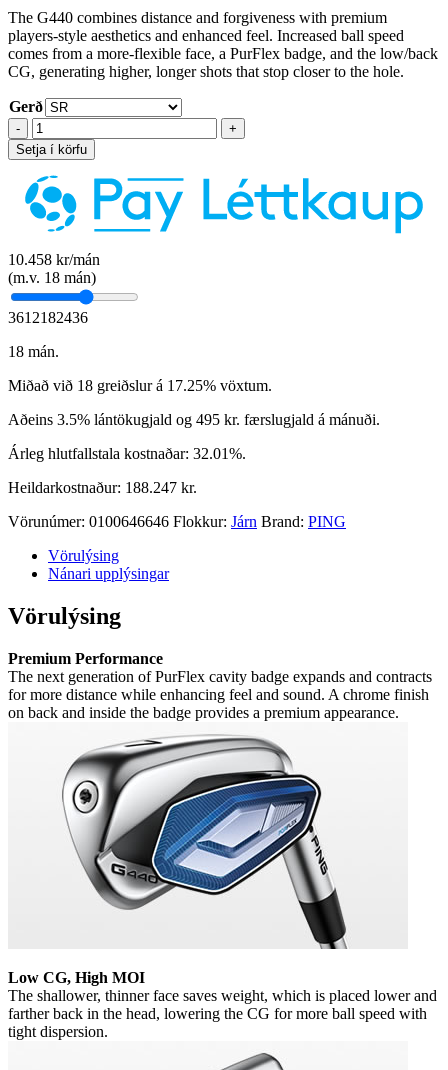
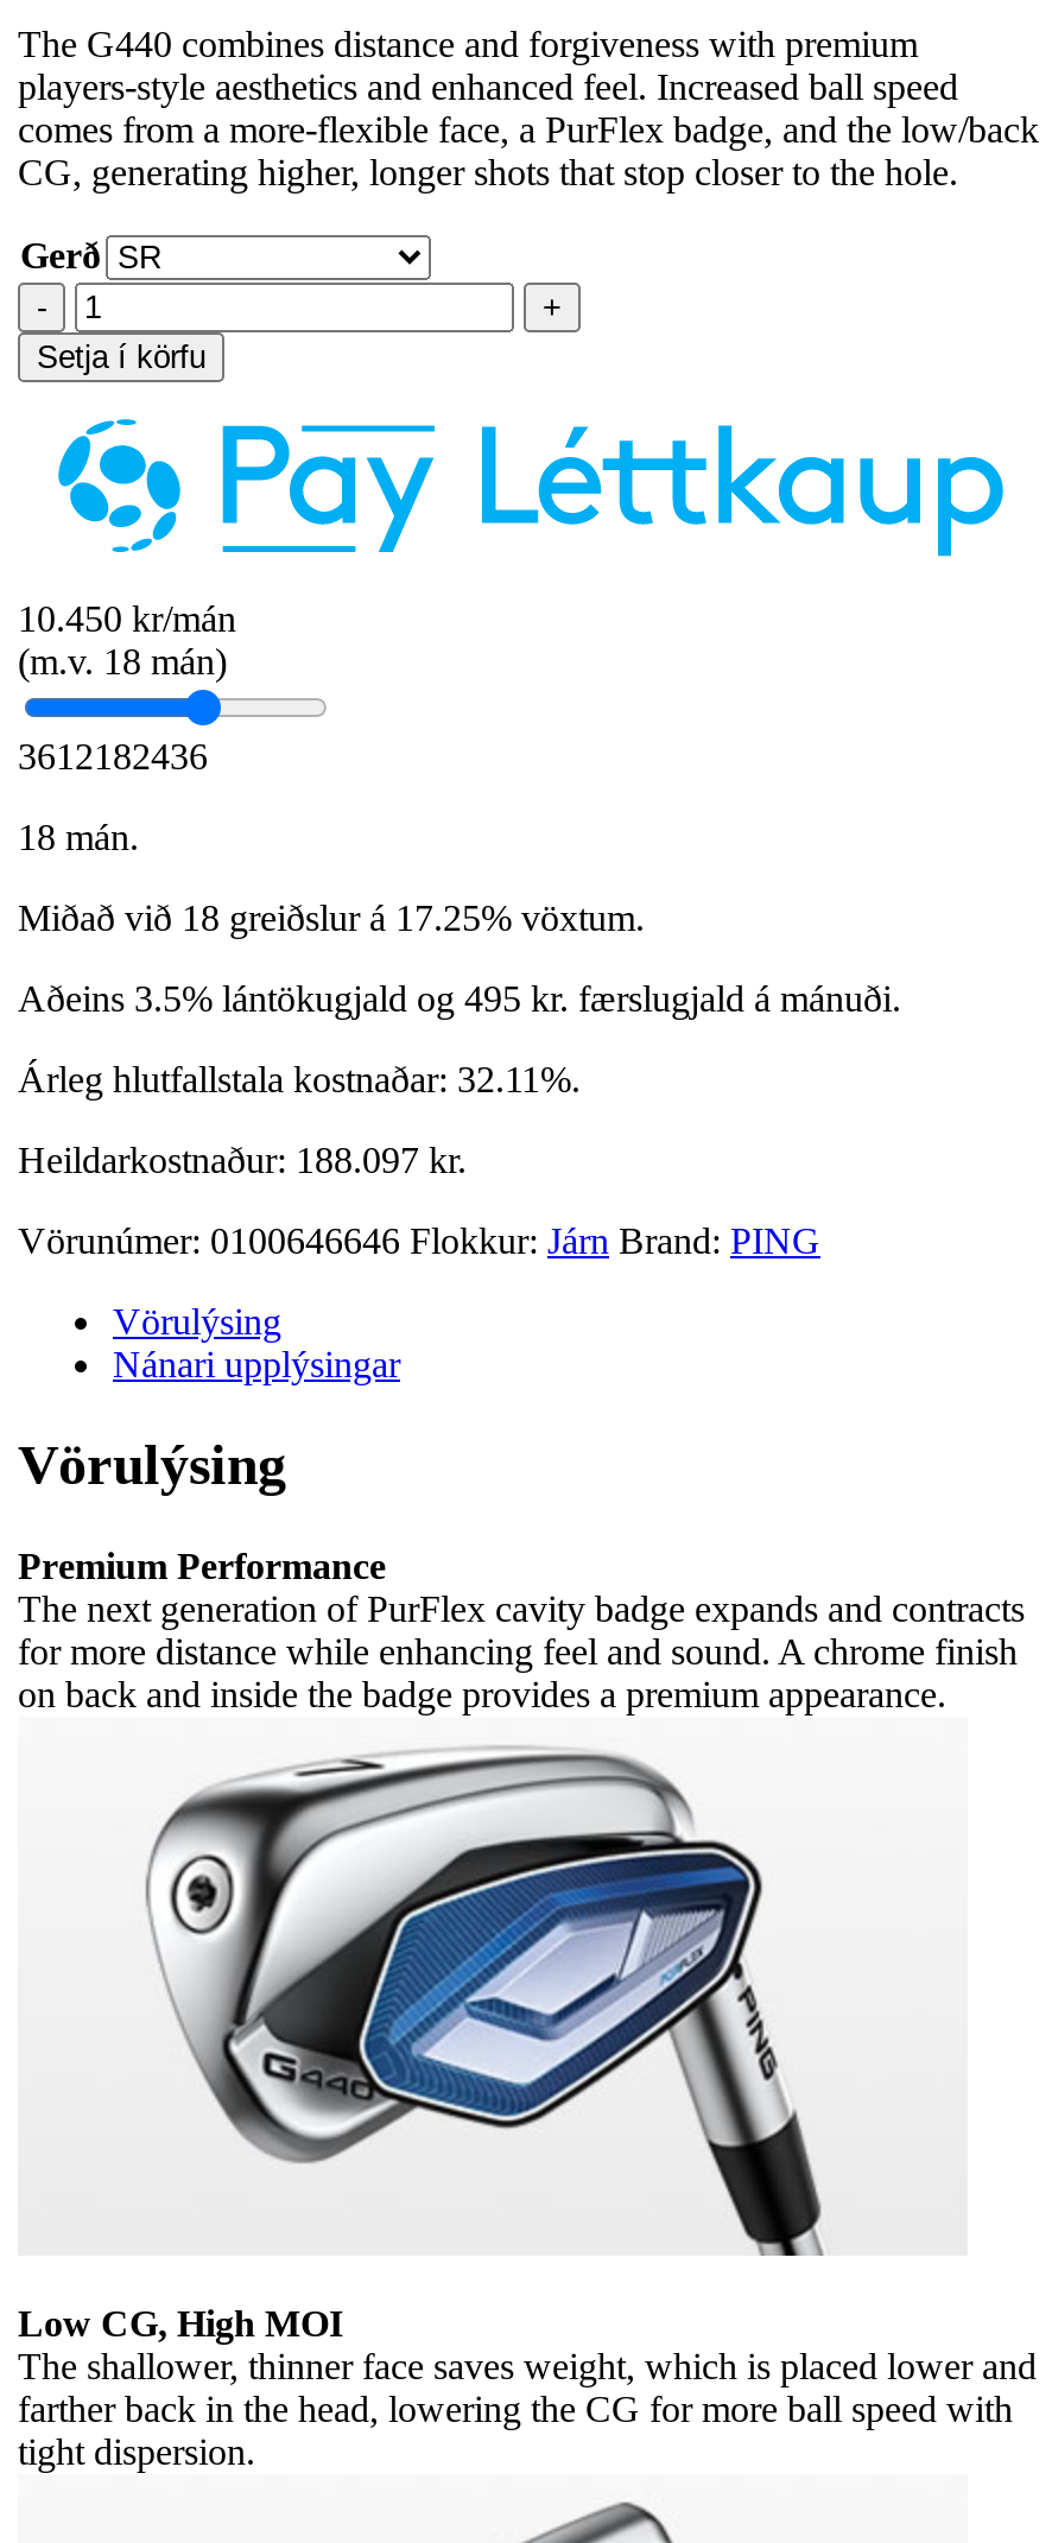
[8,251,100,268] 10.458 kr/mán -> [18,598,236,638] 10.450 kr/mán
[8,445,246,462] Árleg hlutfallstala kostnaðar: 32.01%. -> [18,1058,581,1099] Árleg hlutfallstala kostnaðar: 32.11%.
[8,479,197,496] Heildarkostnaður: 188.247 kr. -> [18,1139,467,1179] Heildarkostnaður: 188.097 kr.

